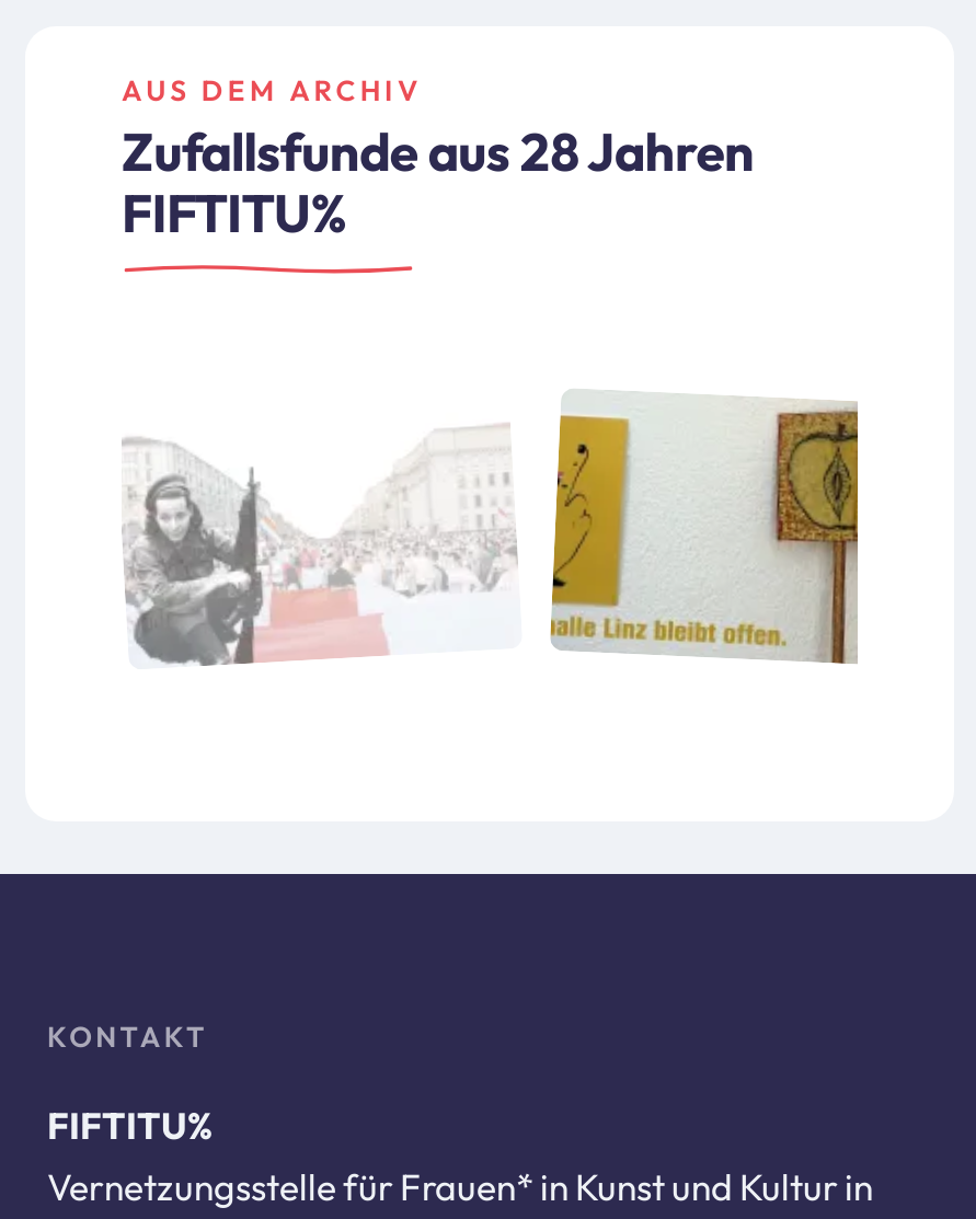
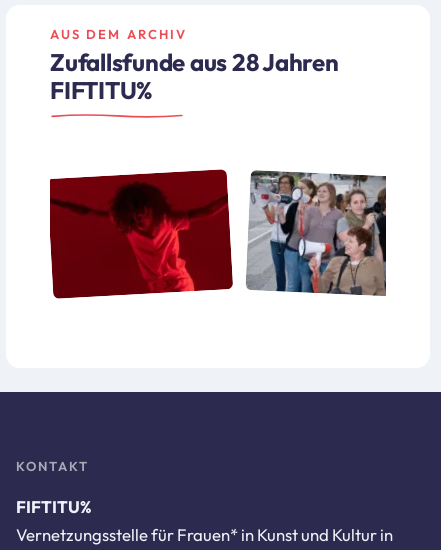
[122,386,523,670] [image] -> [49,168,234,299] [image]
[549,390,860,664] [image] -> [246,170,387,296] [image]

